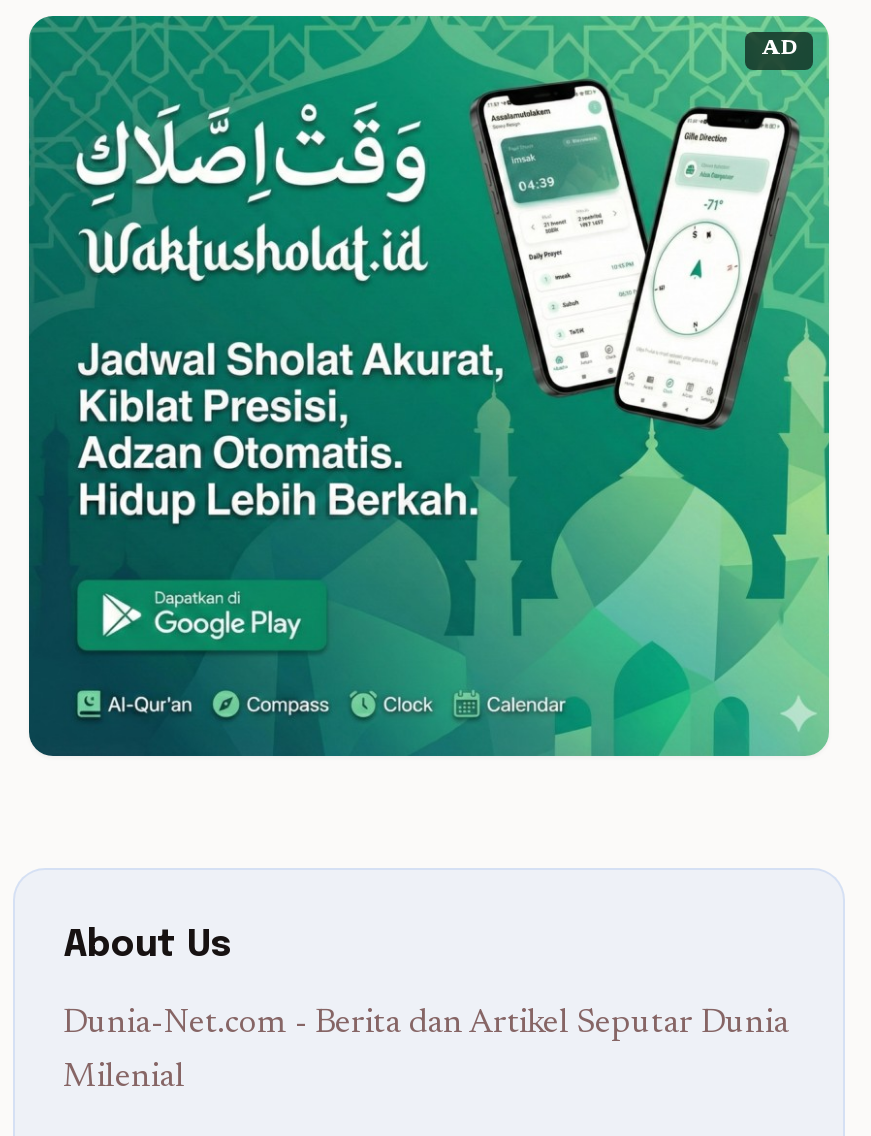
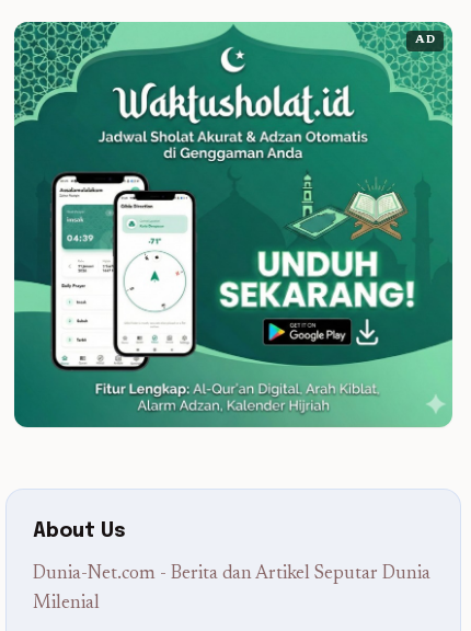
[29,16,829,756] [image] -> [13,22,452,427] [image]

